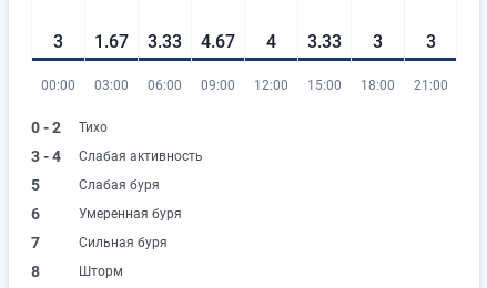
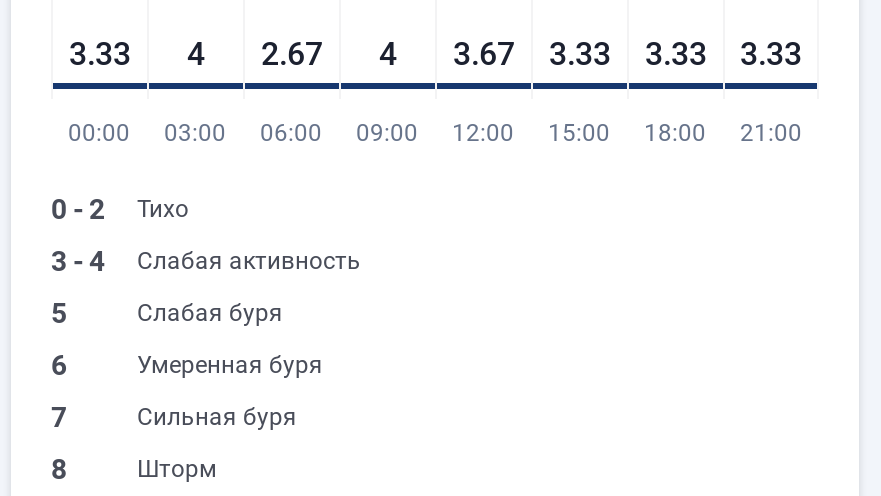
[53,31,63,52] 3 -> [69,35,131,73] 3.33
[94,31,129,52] 1.67 -> [187,35,205,73] 4
[148,31,182,52] 3.33 -> [261,35,323,73] 2.67
[201,31,235,52] 4.67 -> [379,35,397,73] 4
[266,31,276,52] 4 -> [453,35,515,73] 3.67
[373,31,383,52] 3 -> [645,35,707,73] 3.33
[425,31,435,52] 3 -> [740,35,802,73] 3.33

